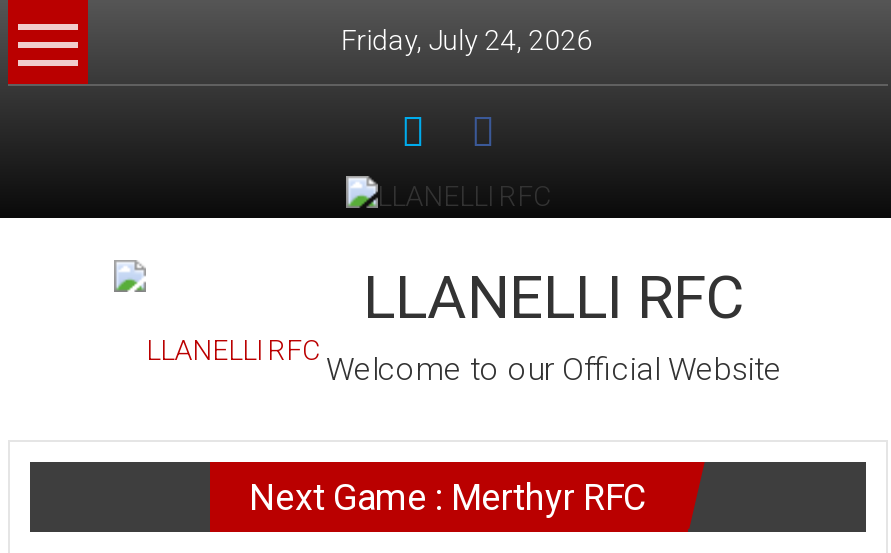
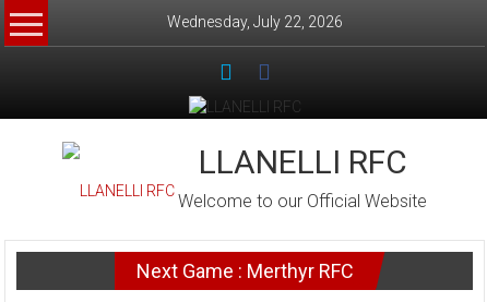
[341,24,593,56] Friday, July 24, 2026 -> [167,13,343,31] Wednesday, July 22, 2026

